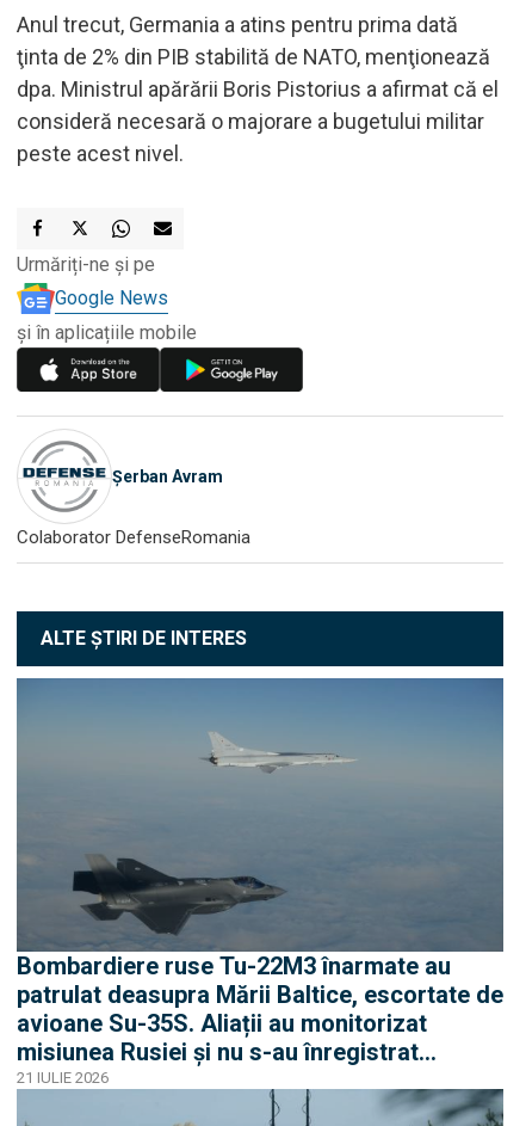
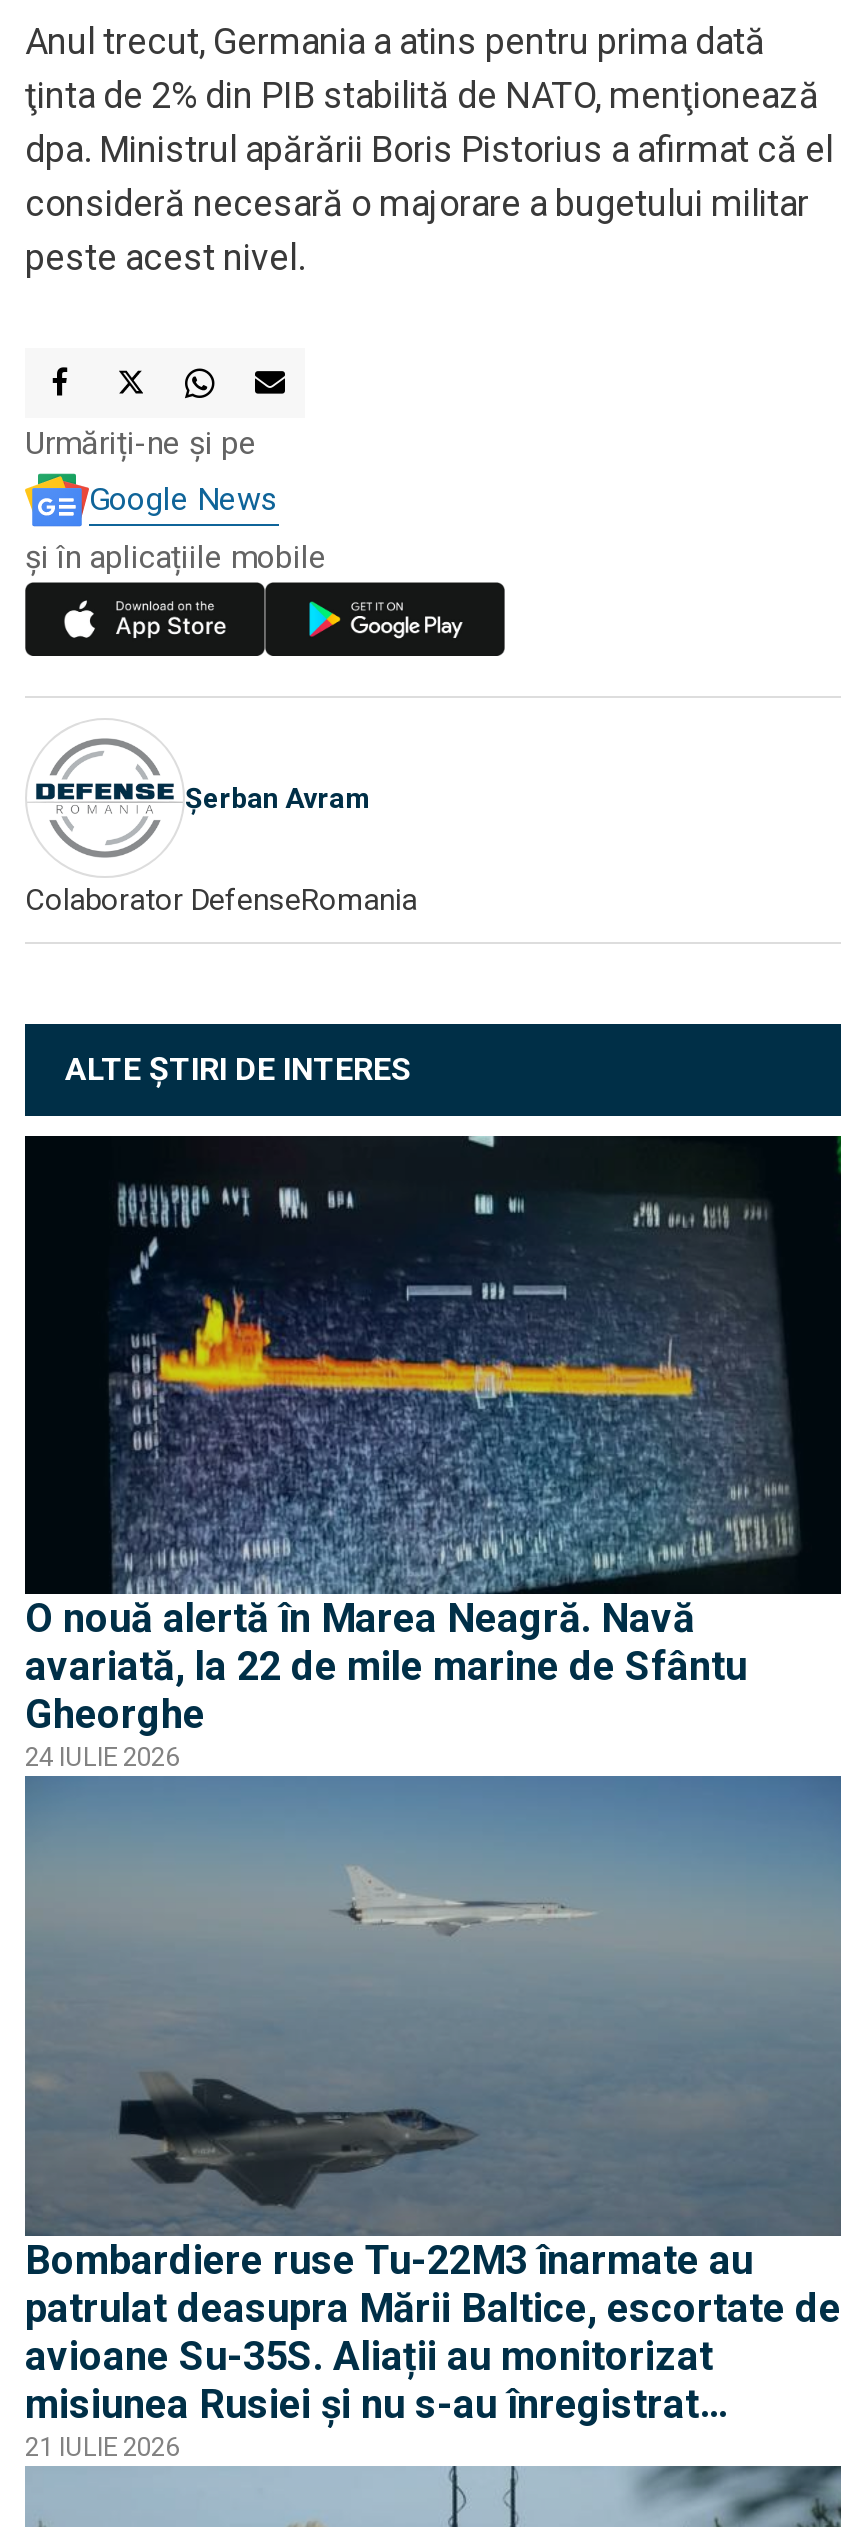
none -> [23,1134,843,1772] [image] | O nouă alertă în Marea Neagră. Navă | avariată, la 22 de mile marine de Sfântu | Gheorghe | 24 IULIE 2026

